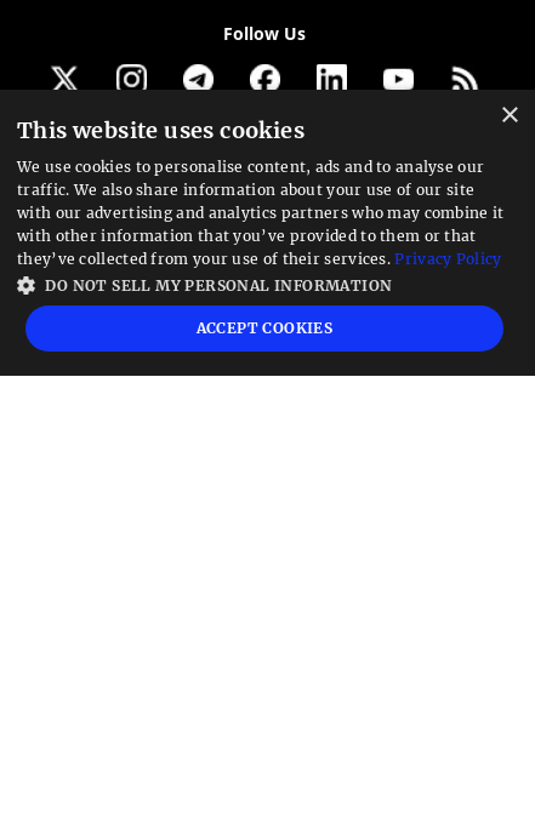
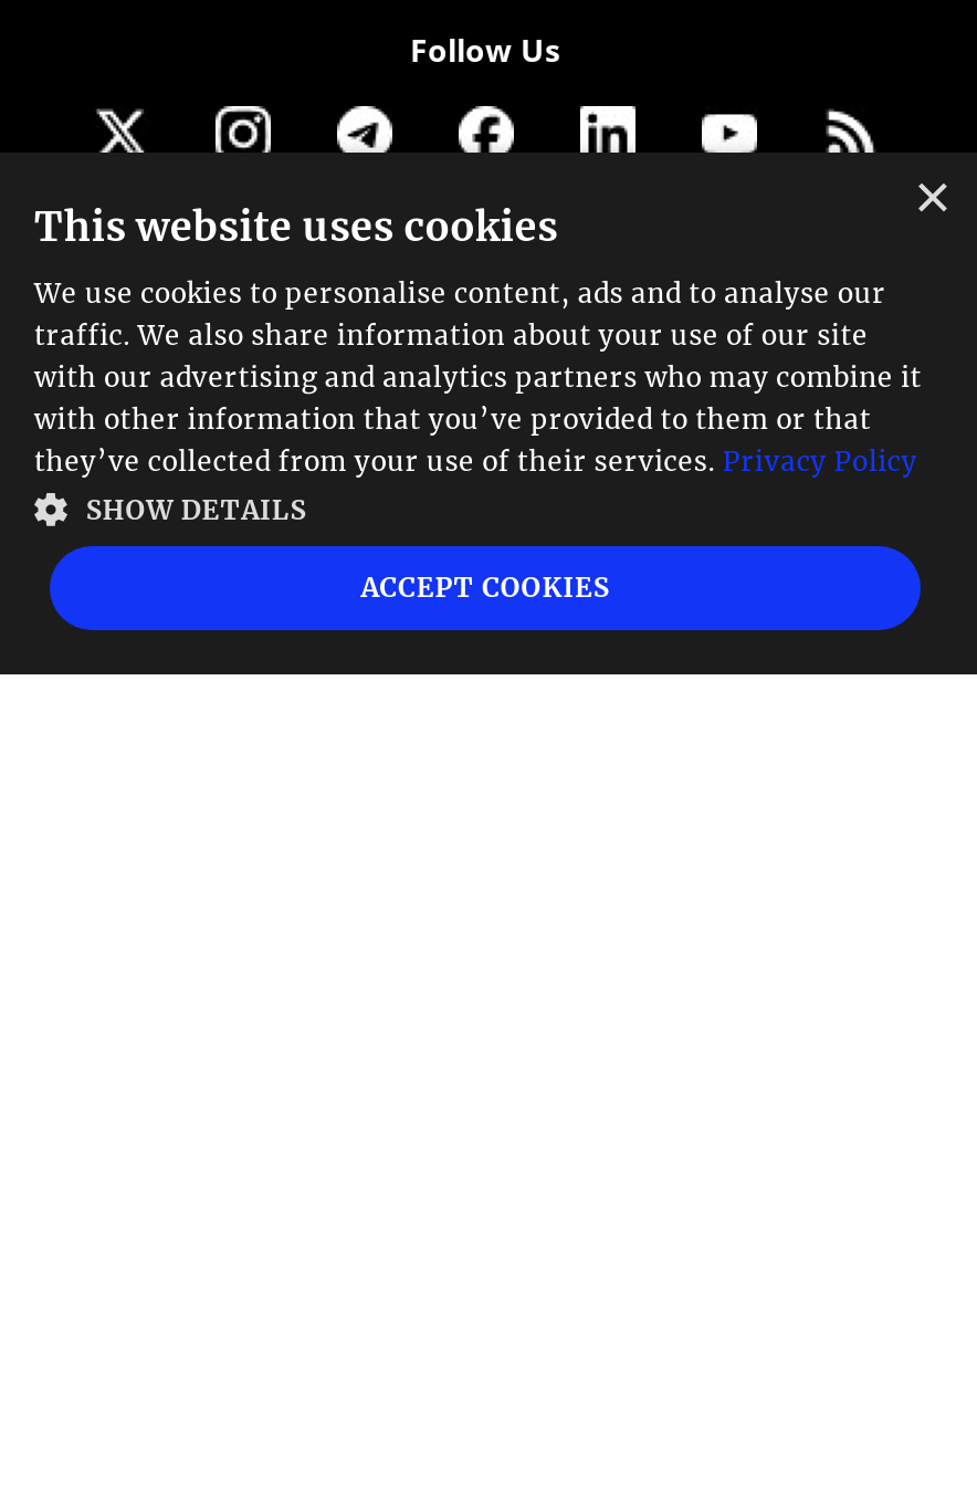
[45,276,392,295] DO NOT SELL MY PERSONAL INFORMATION -> [86,493,307,526] SHOW DETAILS

